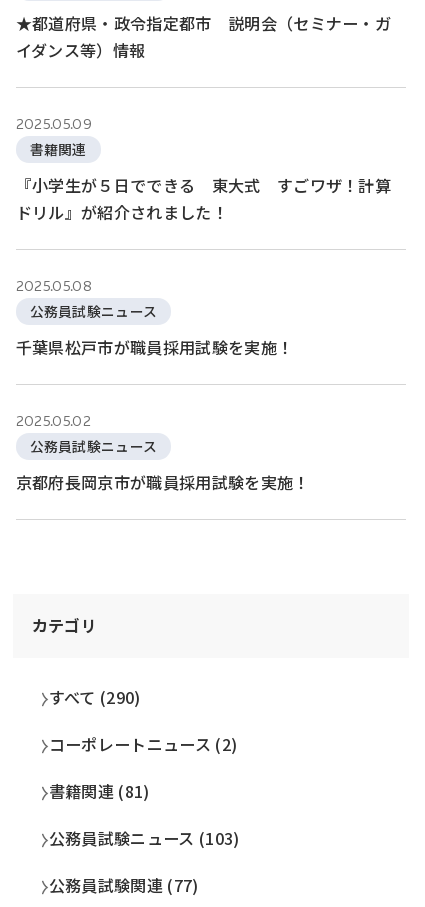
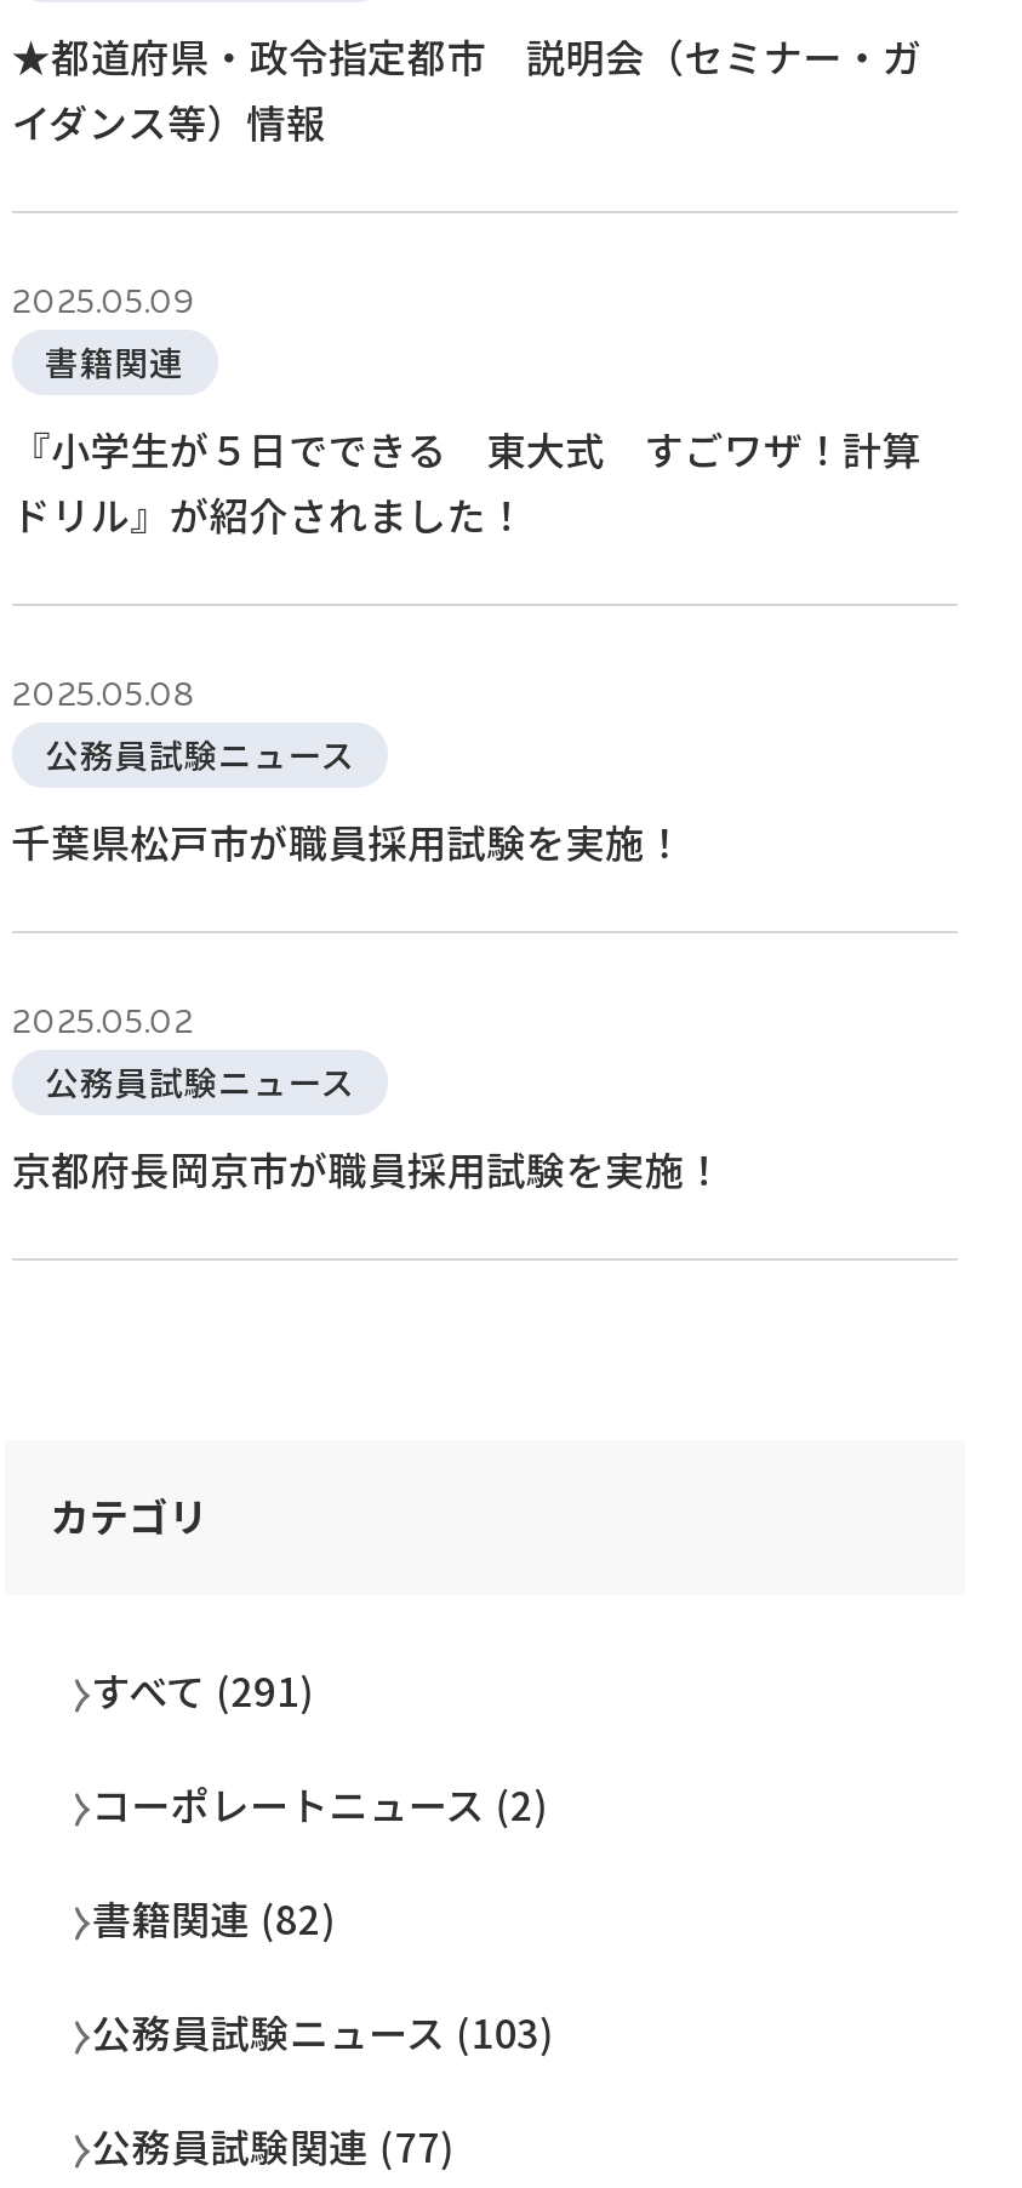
[49,685,141,709] すべて (290) -> [92,1660,314,1718] すべて (291)
[49,779,150,803] 書籍関連 (81) -> [92,1888,336,1946] 書籍関連 (82)

